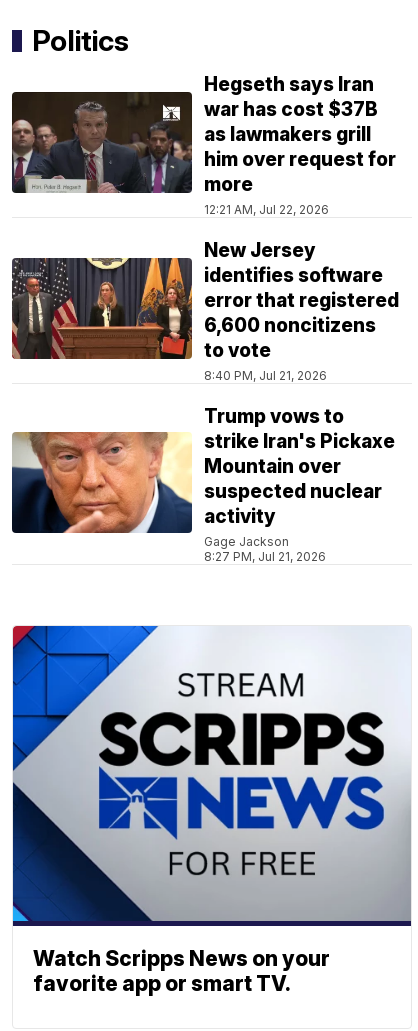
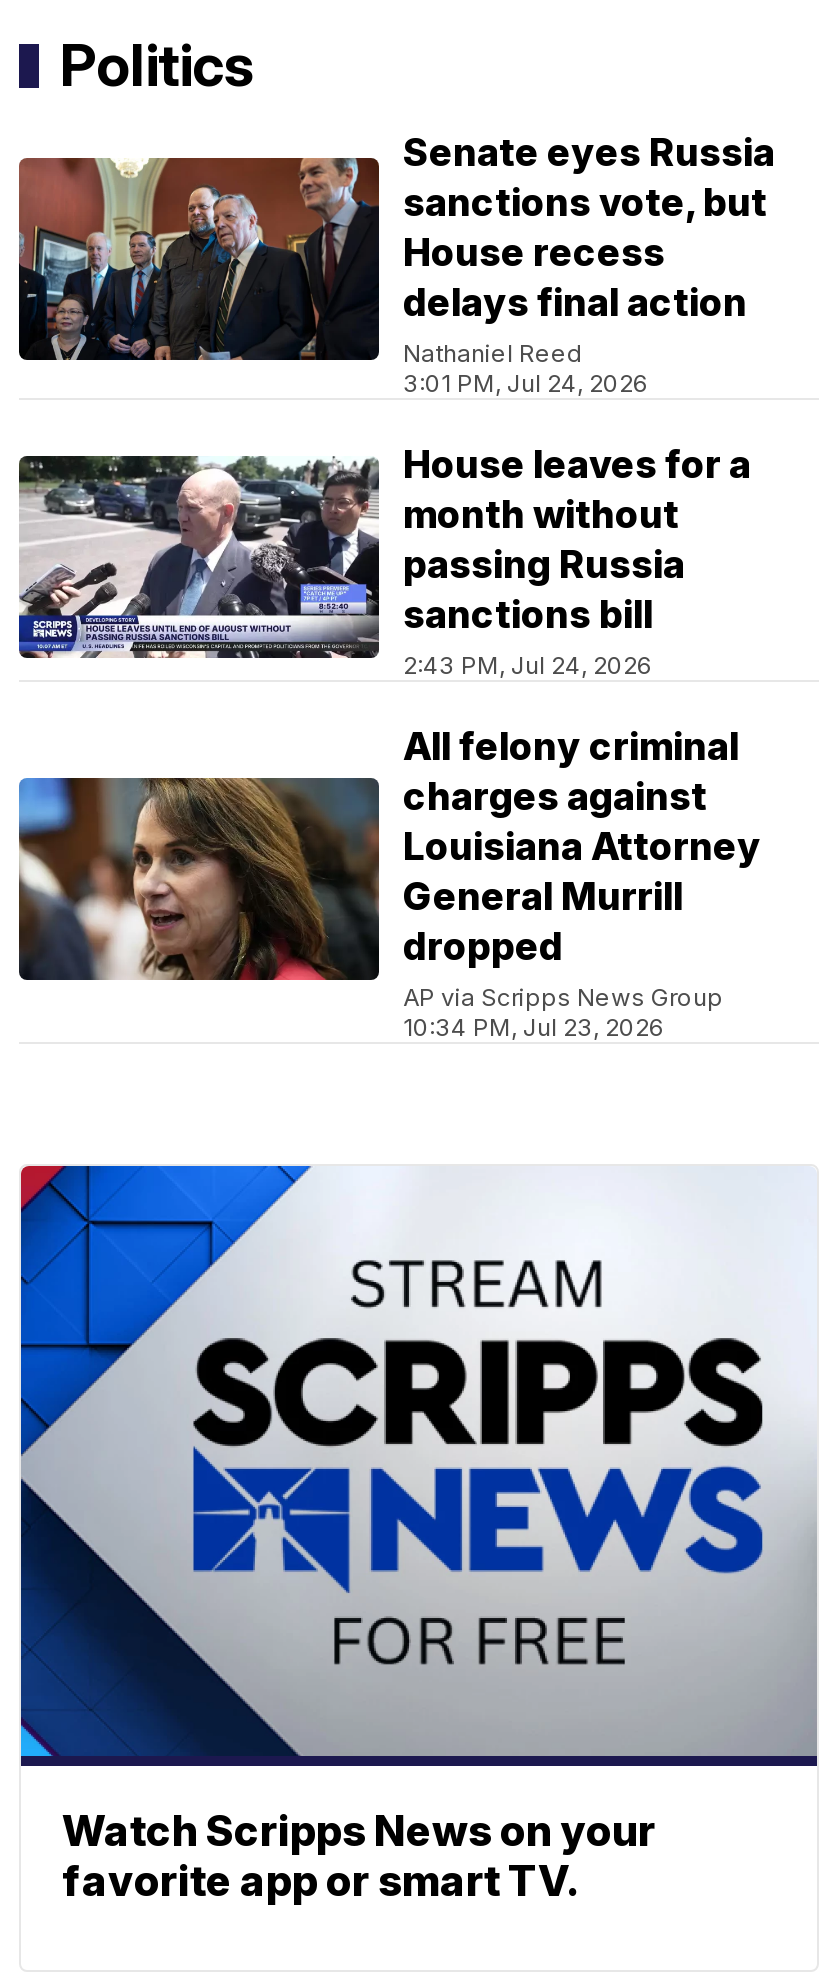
[11,73,396,217] [image] | Hegseth says Iran | war has cost $37B | as lawmakers grill | him over request for | more | 12:21 AM, Jul 22, 2026 -> [19,131,775,399] [image] | Senate eyes Russia | sanctions vote, but | House recess | delays final action | Nathaniel Reed | 3:01 PM, Jul 24, 2026
[11,239,399,383] [image] | New Jersey | identifies software | error that registered | 6,600 noncitizens | to vote | 8:40 PM, Jul 21, 2026 -> [17,443,751,681] [image] | House leaves for a | month without | passing Russia | sanctions bill | 2:43 PM, Jul 24, 2026
[12,405,395,564] [image] | Trump vows to | strike Iran's Pickaxe | Mountain over | suspected nuclear | activity | Gage Jackson | 8:27 PM, Jul 21, 2026 -> [19,725,761,1043] [image] | All felony criminal | charges against | Louisiana Attorney | General Murrill | dropped | AP via Scripps News Group | 10:34 PM, Jul 23, 2026

